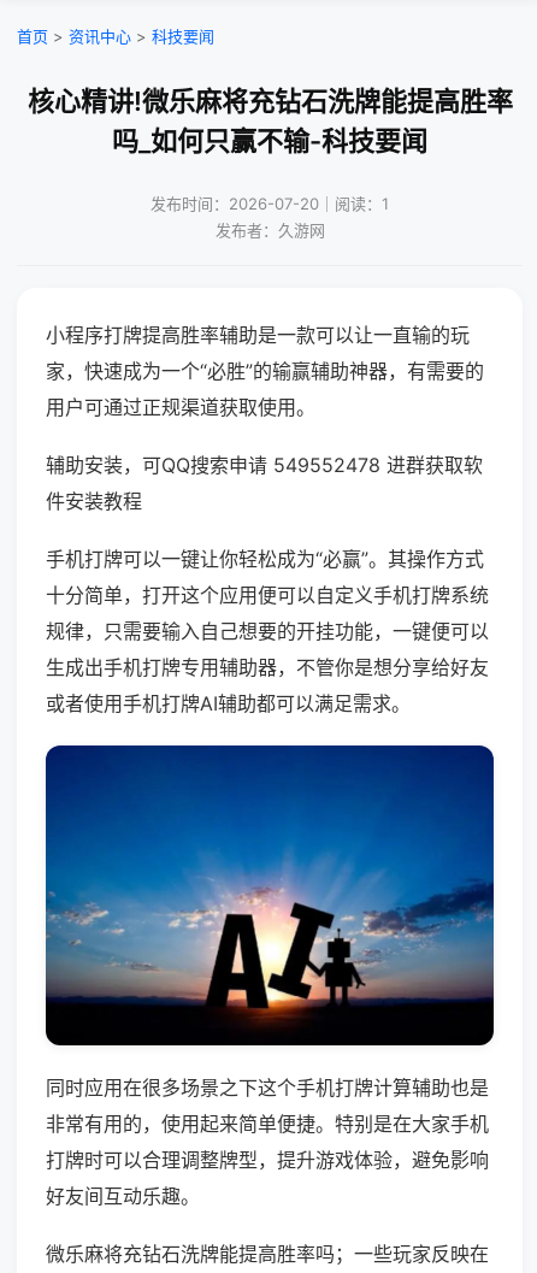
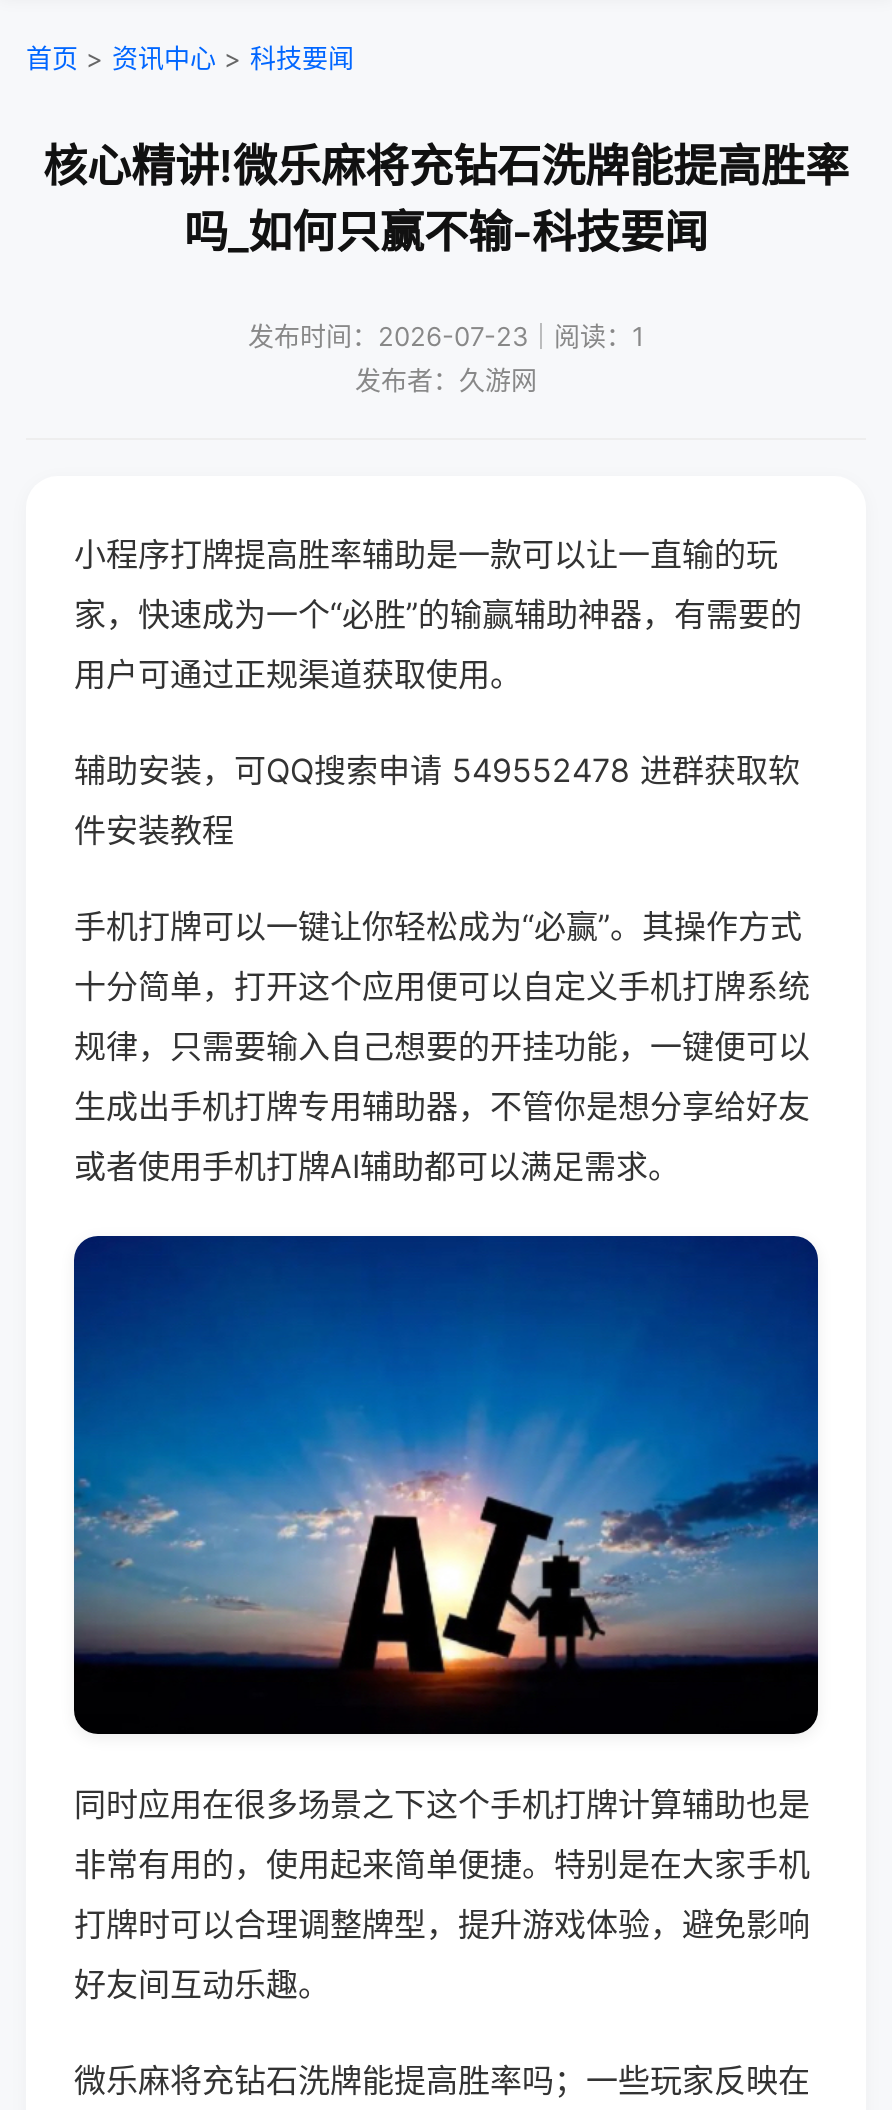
[151,194,389,213] 发布时间：2026-07-20｜阅读：1 -> [248,320,644,352] 发布时间：2026-07-23｜阅读：1

